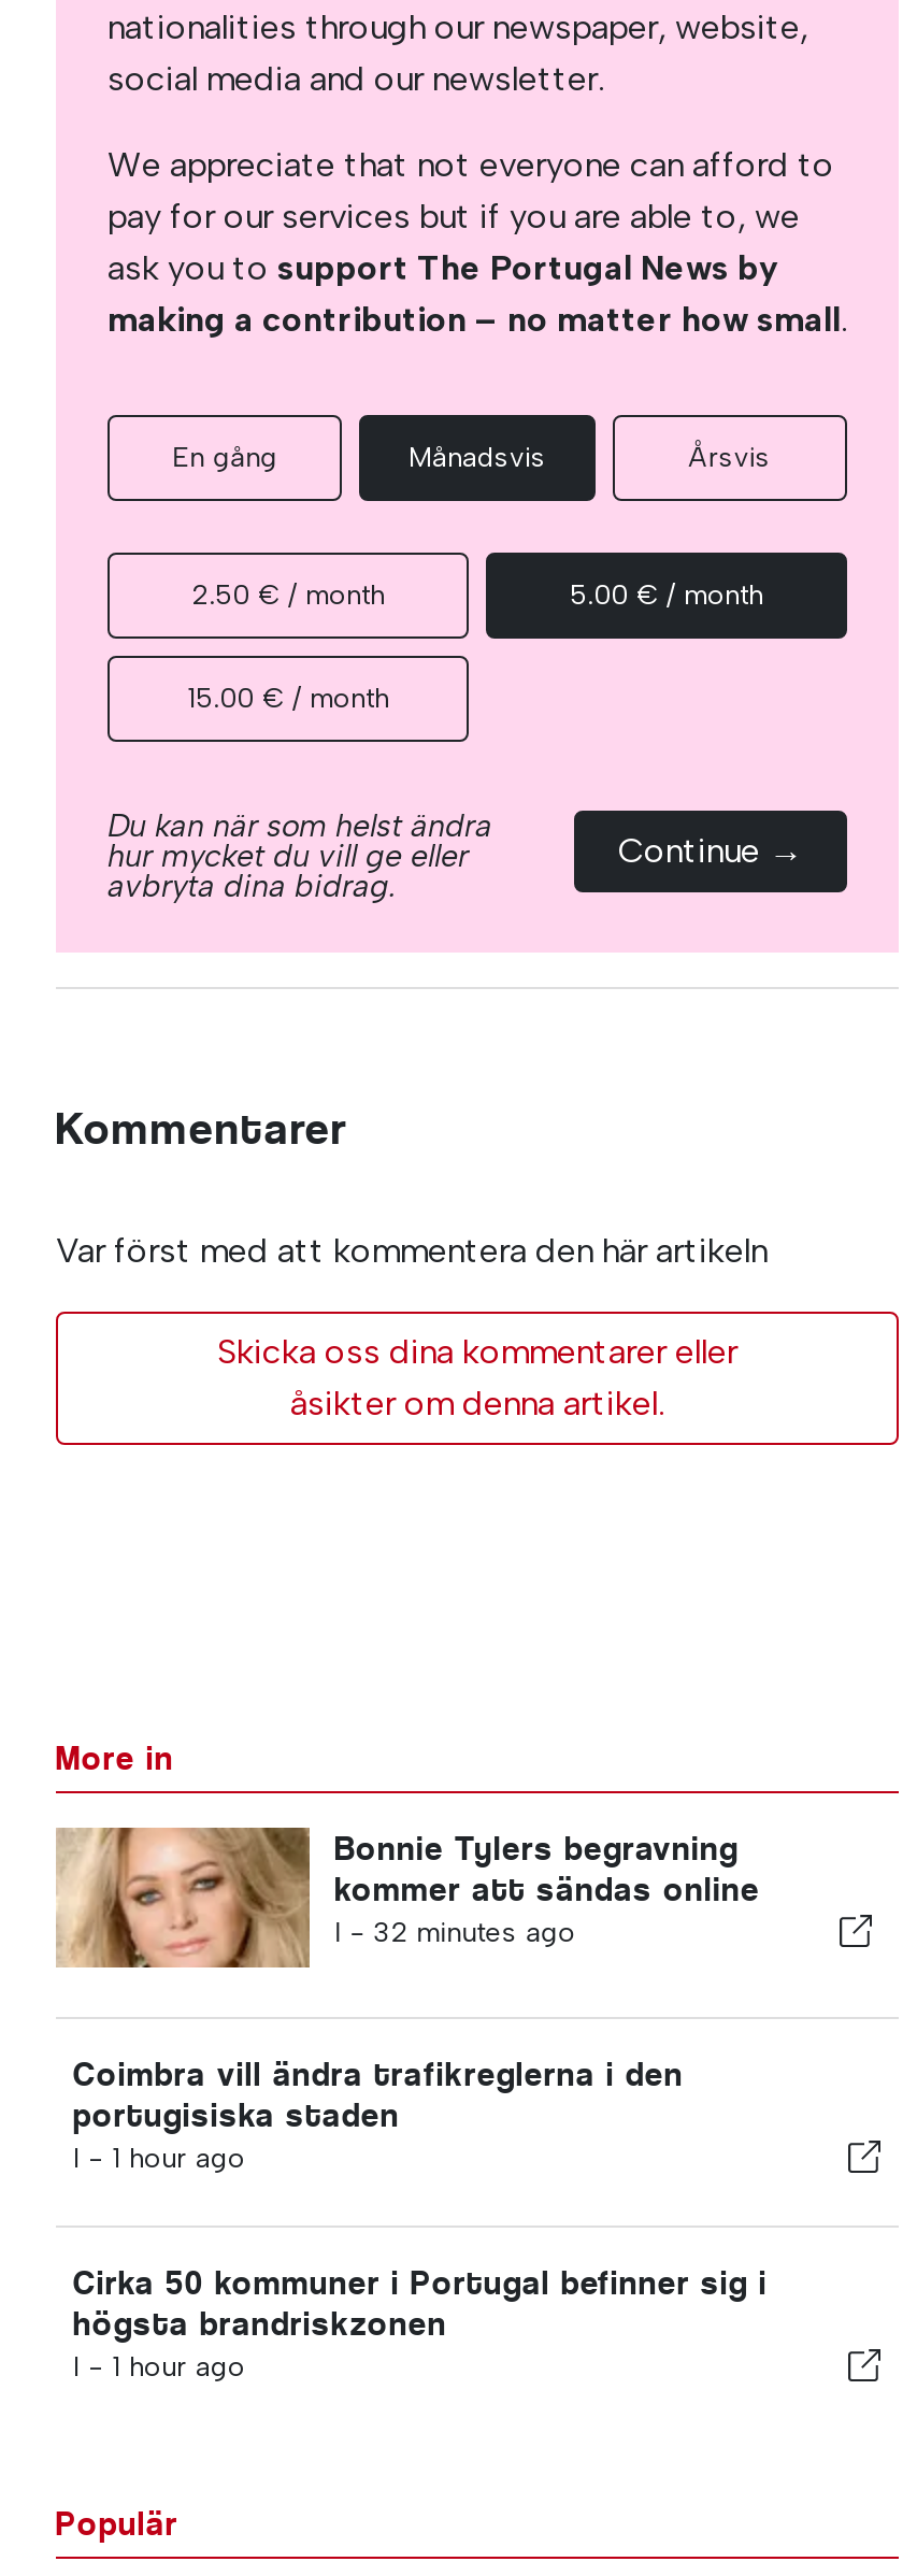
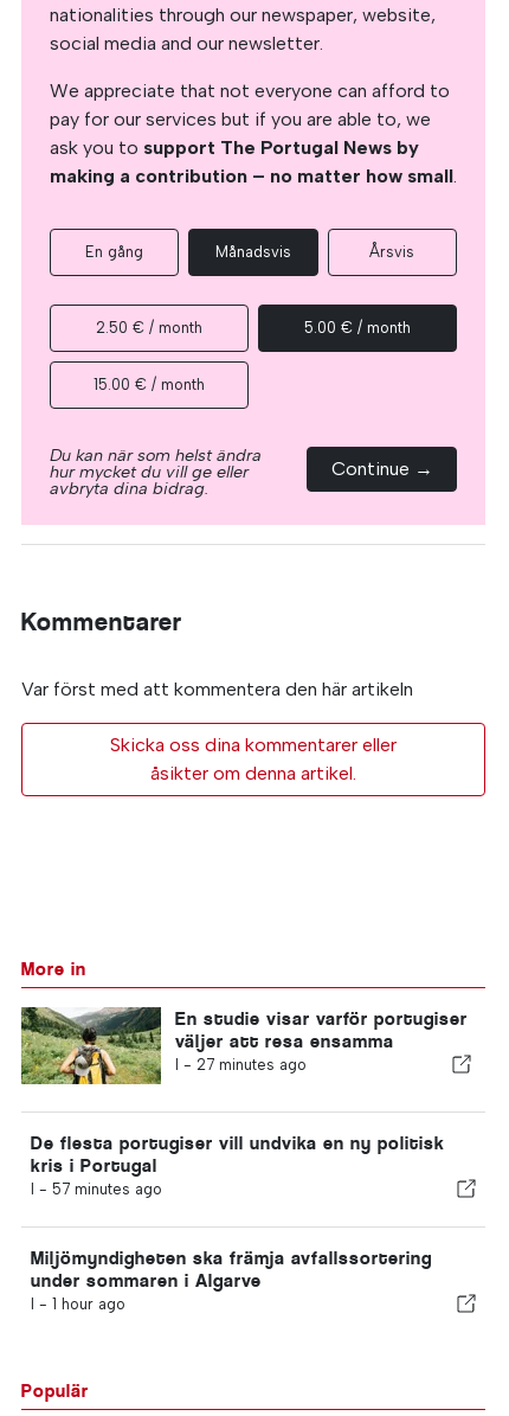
[56,1826,760,1970] [image] | Bonnie Tylers begravning | kommer att sändas online | I - 32 minutes ago -> [20,1006,467,1085] [image] | En studie visar varför portugiser | väljer att resa ensamma | I - 27 minutes ago
[73,2053,684,2174] Coimbra vill ändra trafikreglerna i den | portugisiska staden | I - 1 hour ago -> [31,1131,445,1198] De flesta portugiser vill undvika en ny politisk | kris i Portugal | I - 57 minutes ago
[73,2262,768,2344] Cirka 50 kommuner i Portugal befinner sig i | högsta brandriskzonen -> [31,1246,432,1291] Miljömyndigheten ska främja avfallssortering | under sommaren i Algarve

